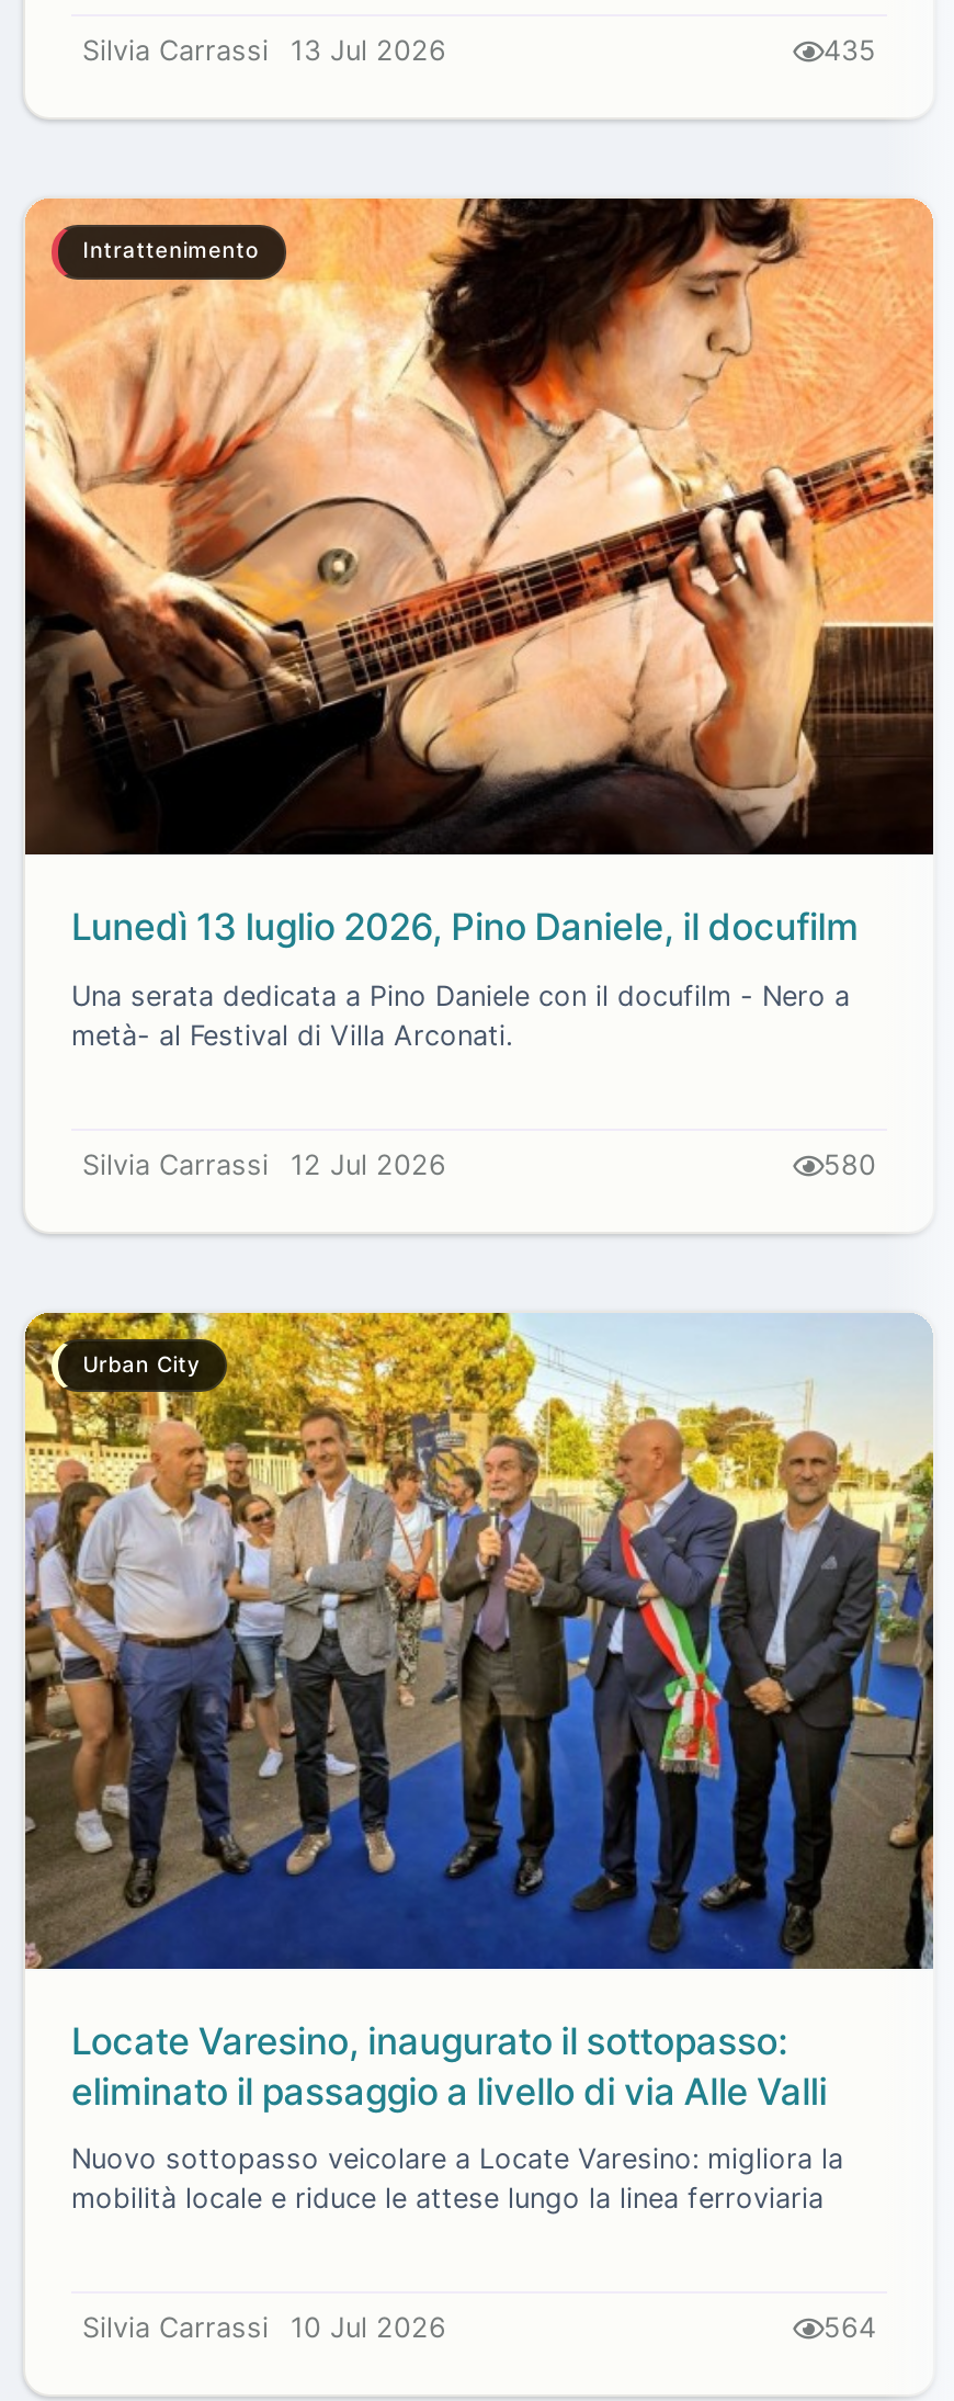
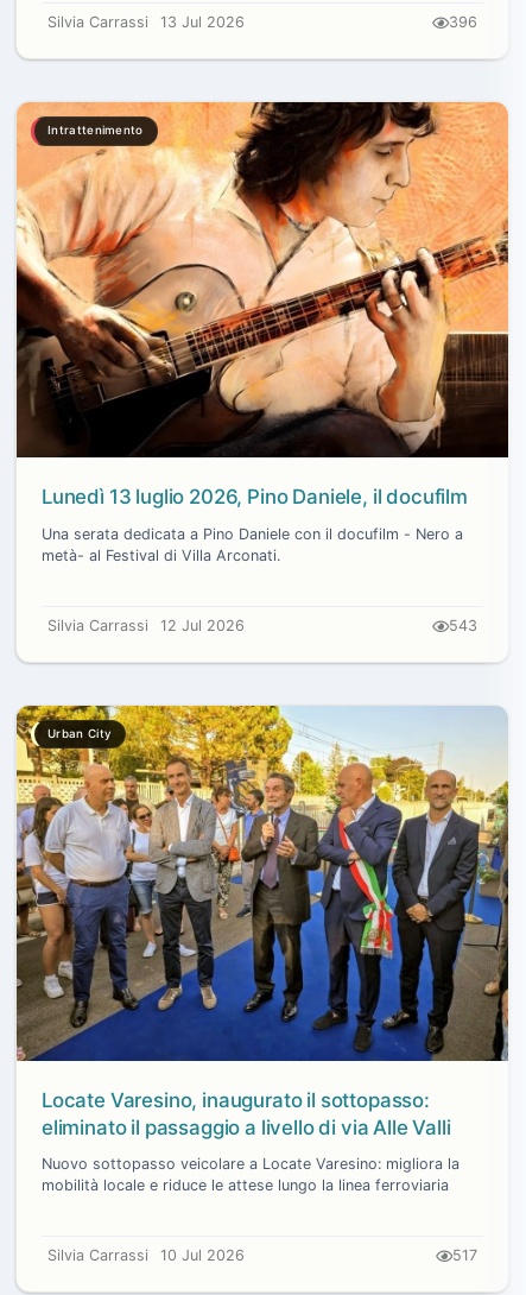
[824,35,876,68] 435 -> [449,13,477,31] 396
[824,1148,876,1181] 580 -> [449,616,477,634] 543
[824,2312,876,2345] 564 -> [452,1247,477,1264] 517

